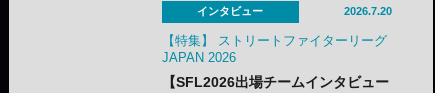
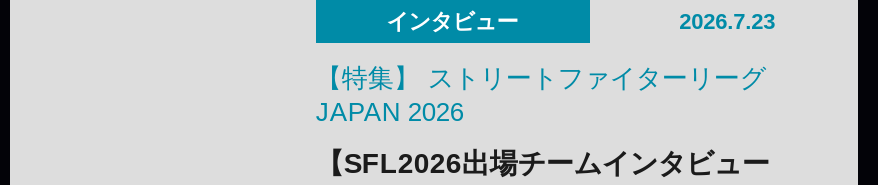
[344,5,392,17] 2026.7.20 -> [679,9,775,33] 2026.7.23

